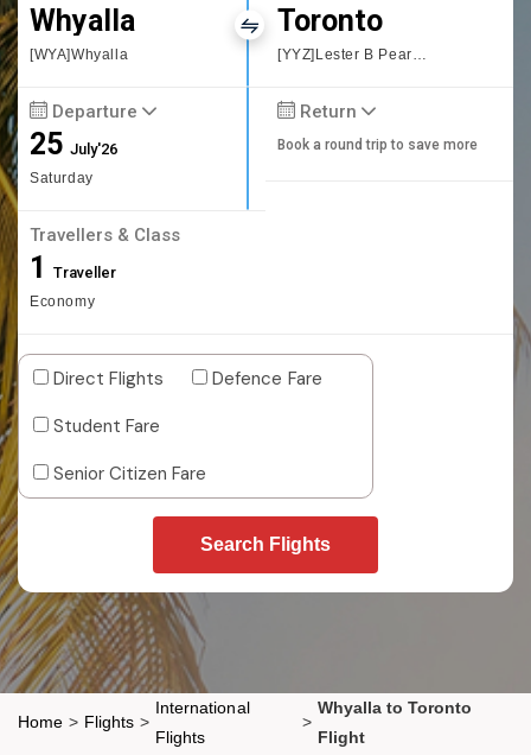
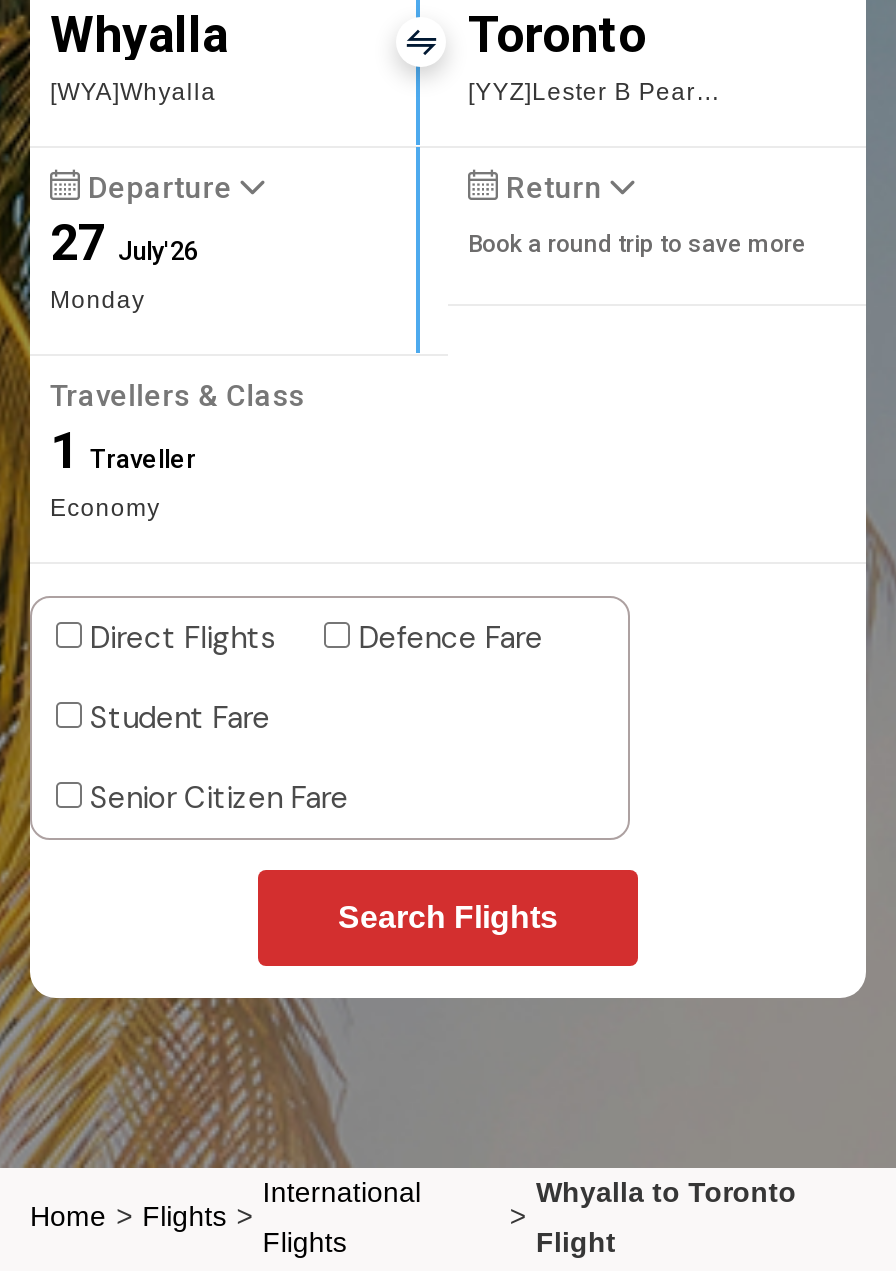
[30,127,117,186] 25 July'26 | Saturday -> [50,214,198,314] 27 July'26 | Monday

